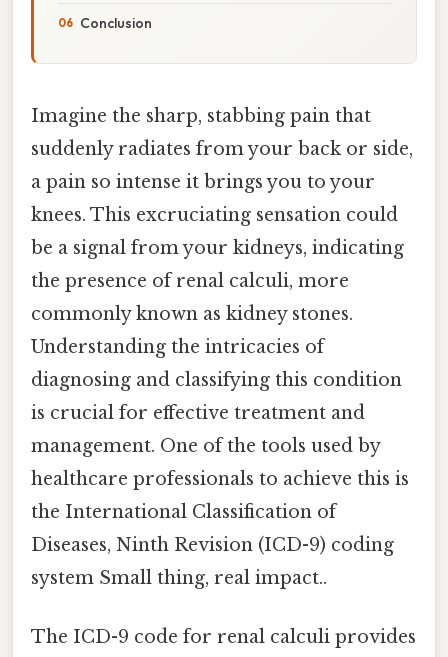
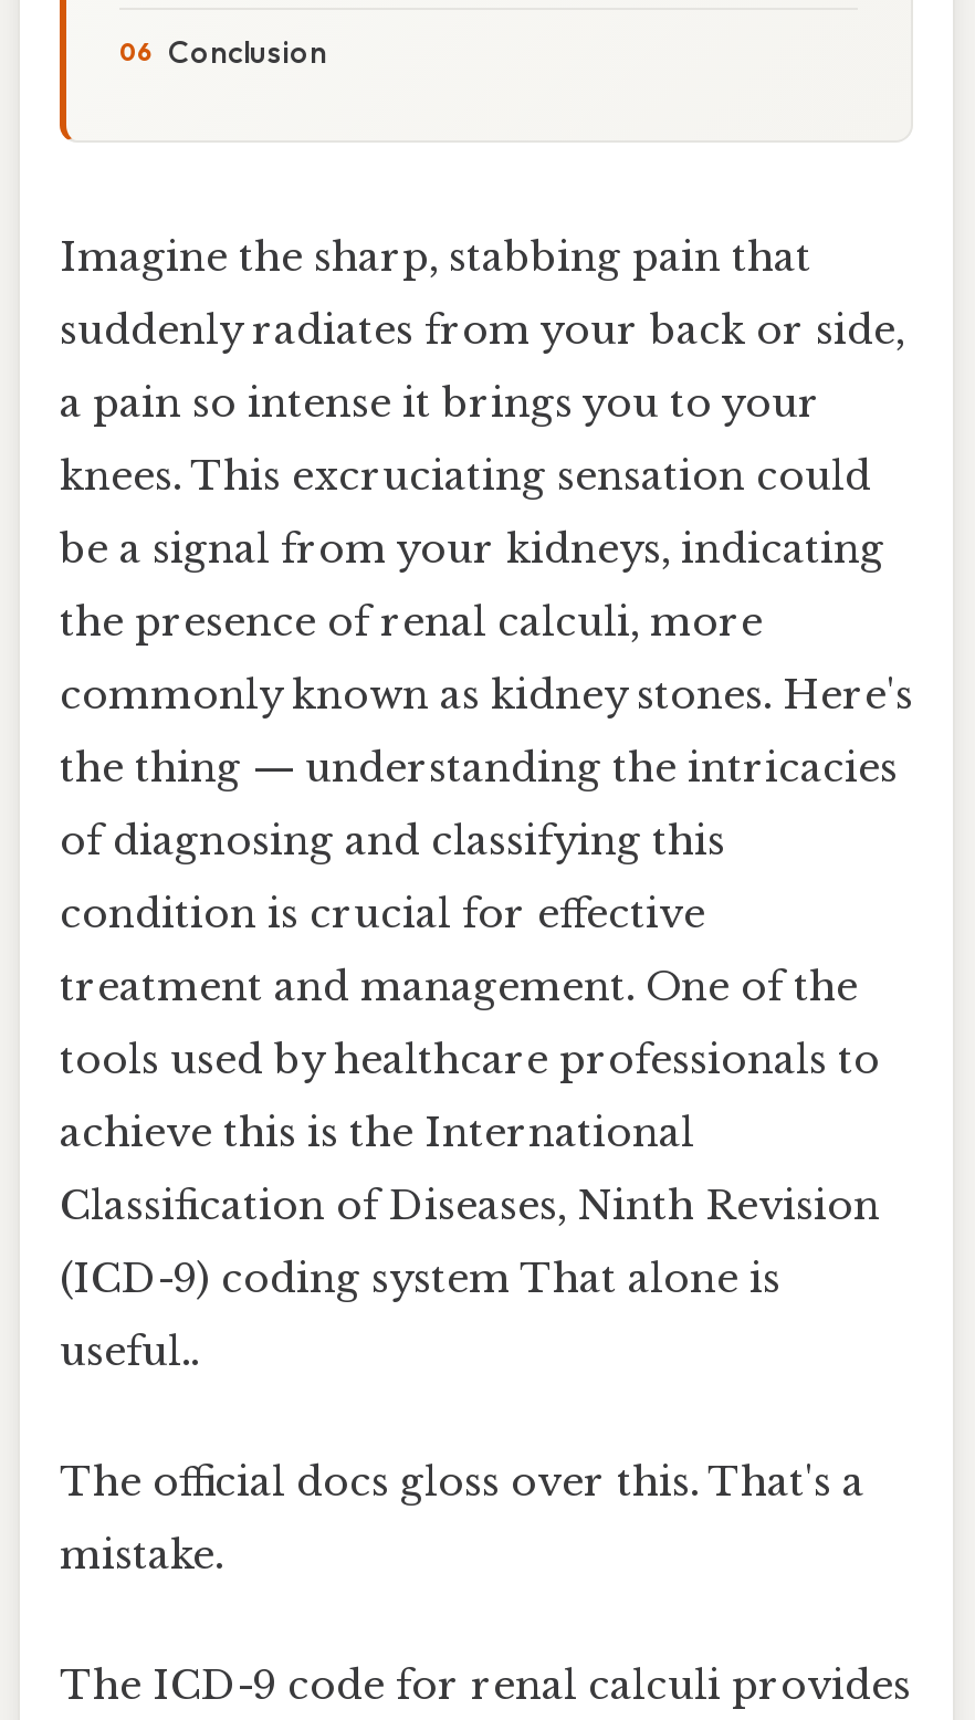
[31,303,409,589] commonly known as kidney stones. | Understanding the intricacies of | diagnosing and classifying this condition | is crucial for effective treatment and | management. One of the tools used by | healthcare professionals to achieve this is | the International Classification of | Diseases, Ninth Revision (ICD-9) coding | system Small thing, real impact.. -> [60,671,913,1580] commonly known as kidney stones. Here's | the thing — understanding the intricacies | of diagnosing and classifying this | condition is crucial for effective | treatment and management. One of the | tools used by healthcare professionals to | achieve this is the International | Classification of Diseases, Ninth Revision | (ICD-9) coding system That alone is | useful.. | The official docs gloss over this. That's a | mistake.

